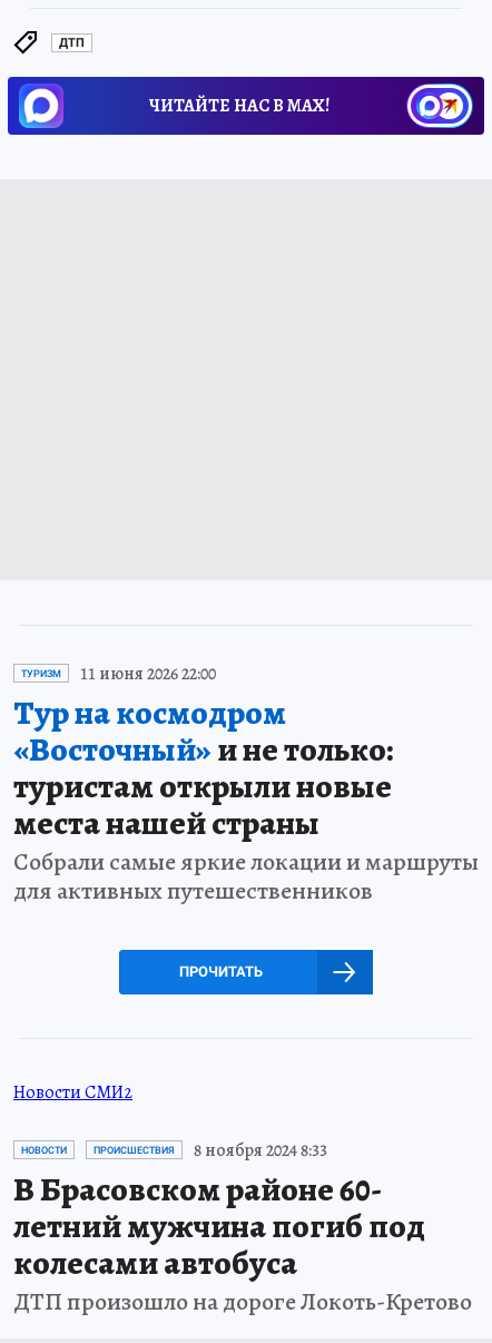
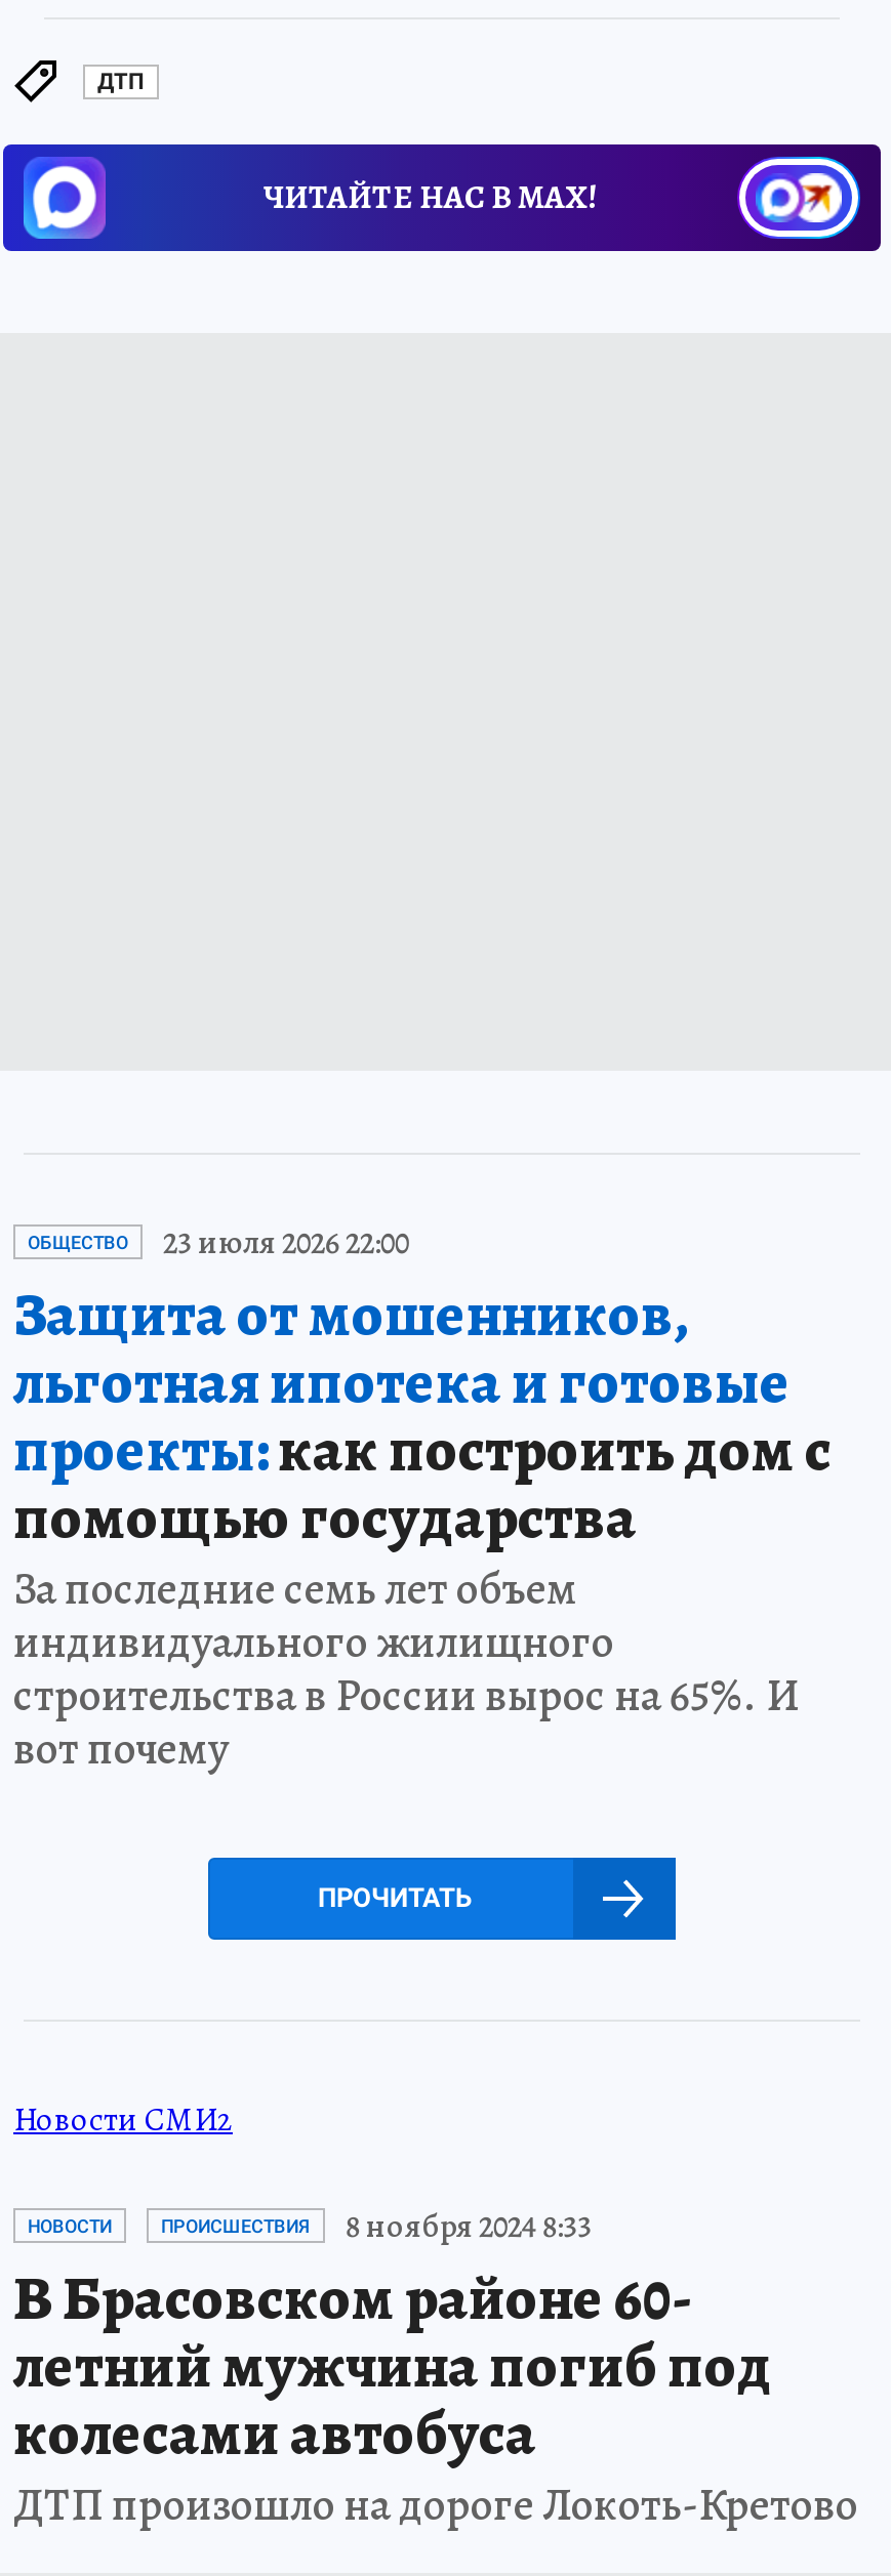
[13,661,479,907] ТУРИЗМ | 11 июня 2026 22:00 | Тур на космодром | «Восточный»и не только: | туристам открыли новые | места нашей страны | Собрали самые яркие локации и маршруты | для активных путешественников -> [13,1220,832,1779] ОБЩЕСТВО | 23 июля 2026 22:00 | Защита от мошенников, | льготная ипотека и готовые | проекты:как построить дом с | помощью государства | За последние семь лет объем | индивидуального жилищного | строительства в России вырос на 65%. И | вот почему

